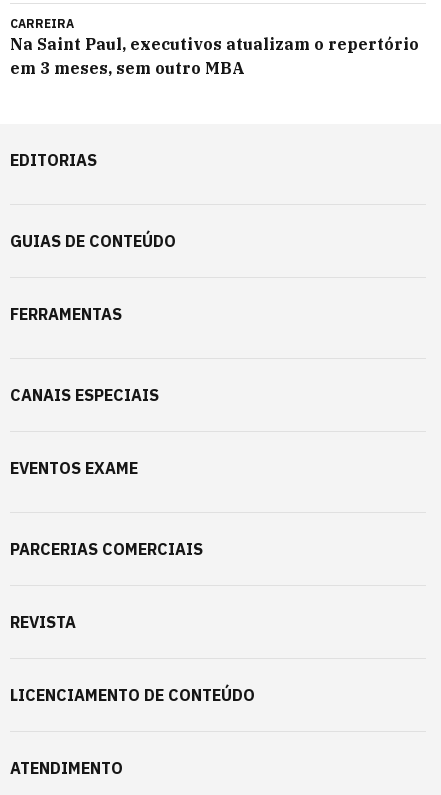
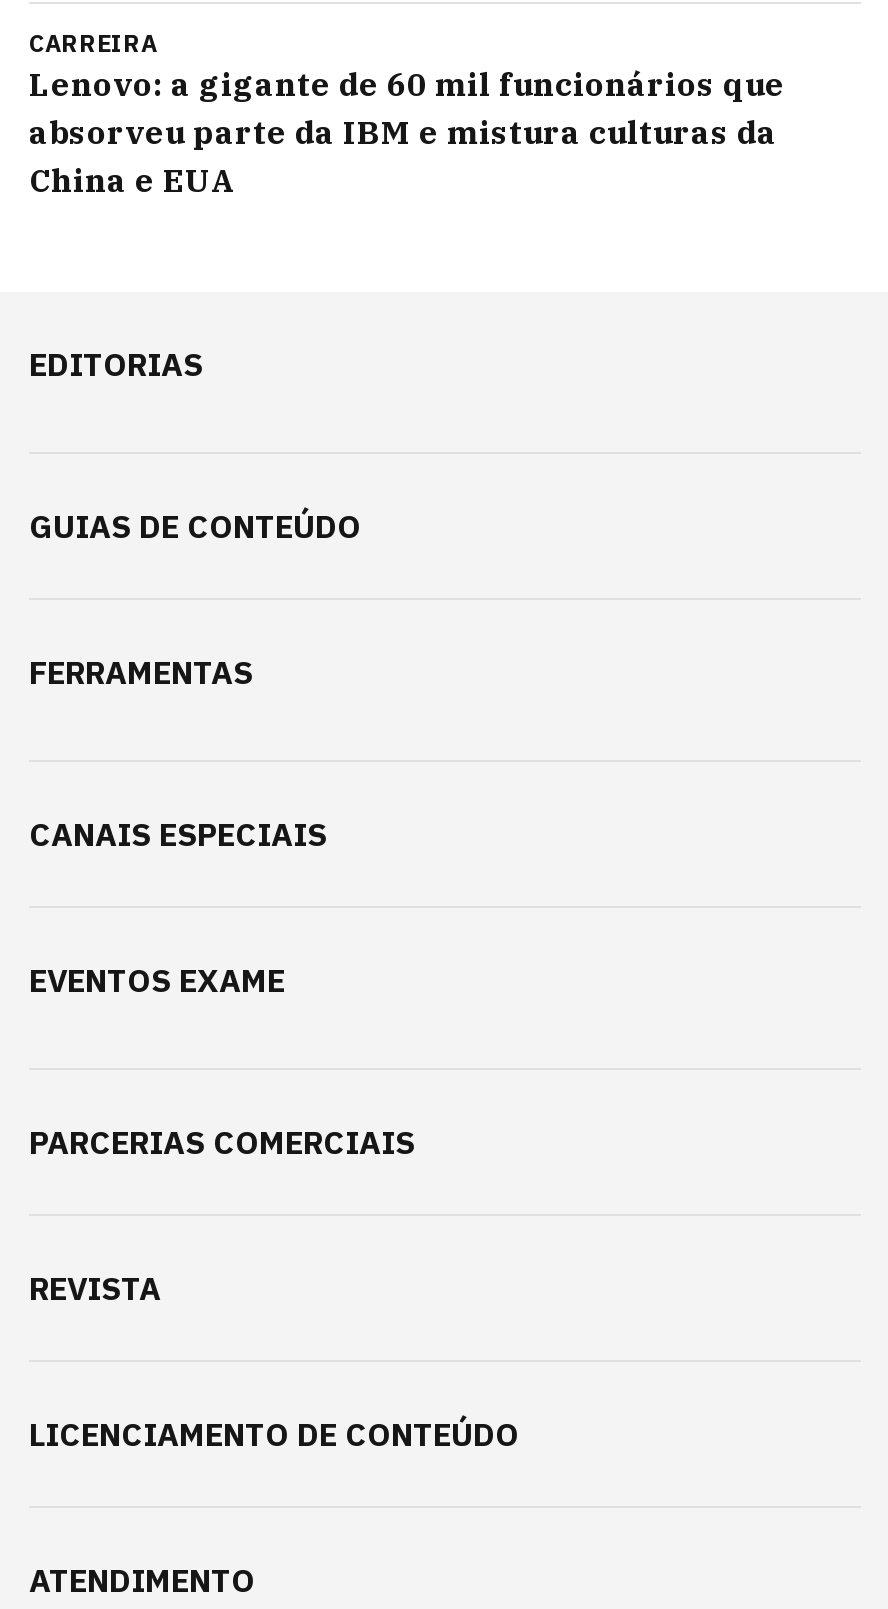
[10,34,419,78] Na Saint Paul, executivos atualizam o repertório | em 3 meses, sem outro MBA -> [29,64,785,200] Lenovo: a gigante de 60 mil funcionários que | absorveu parte da IBM e mistura culturas da | China e EUA

